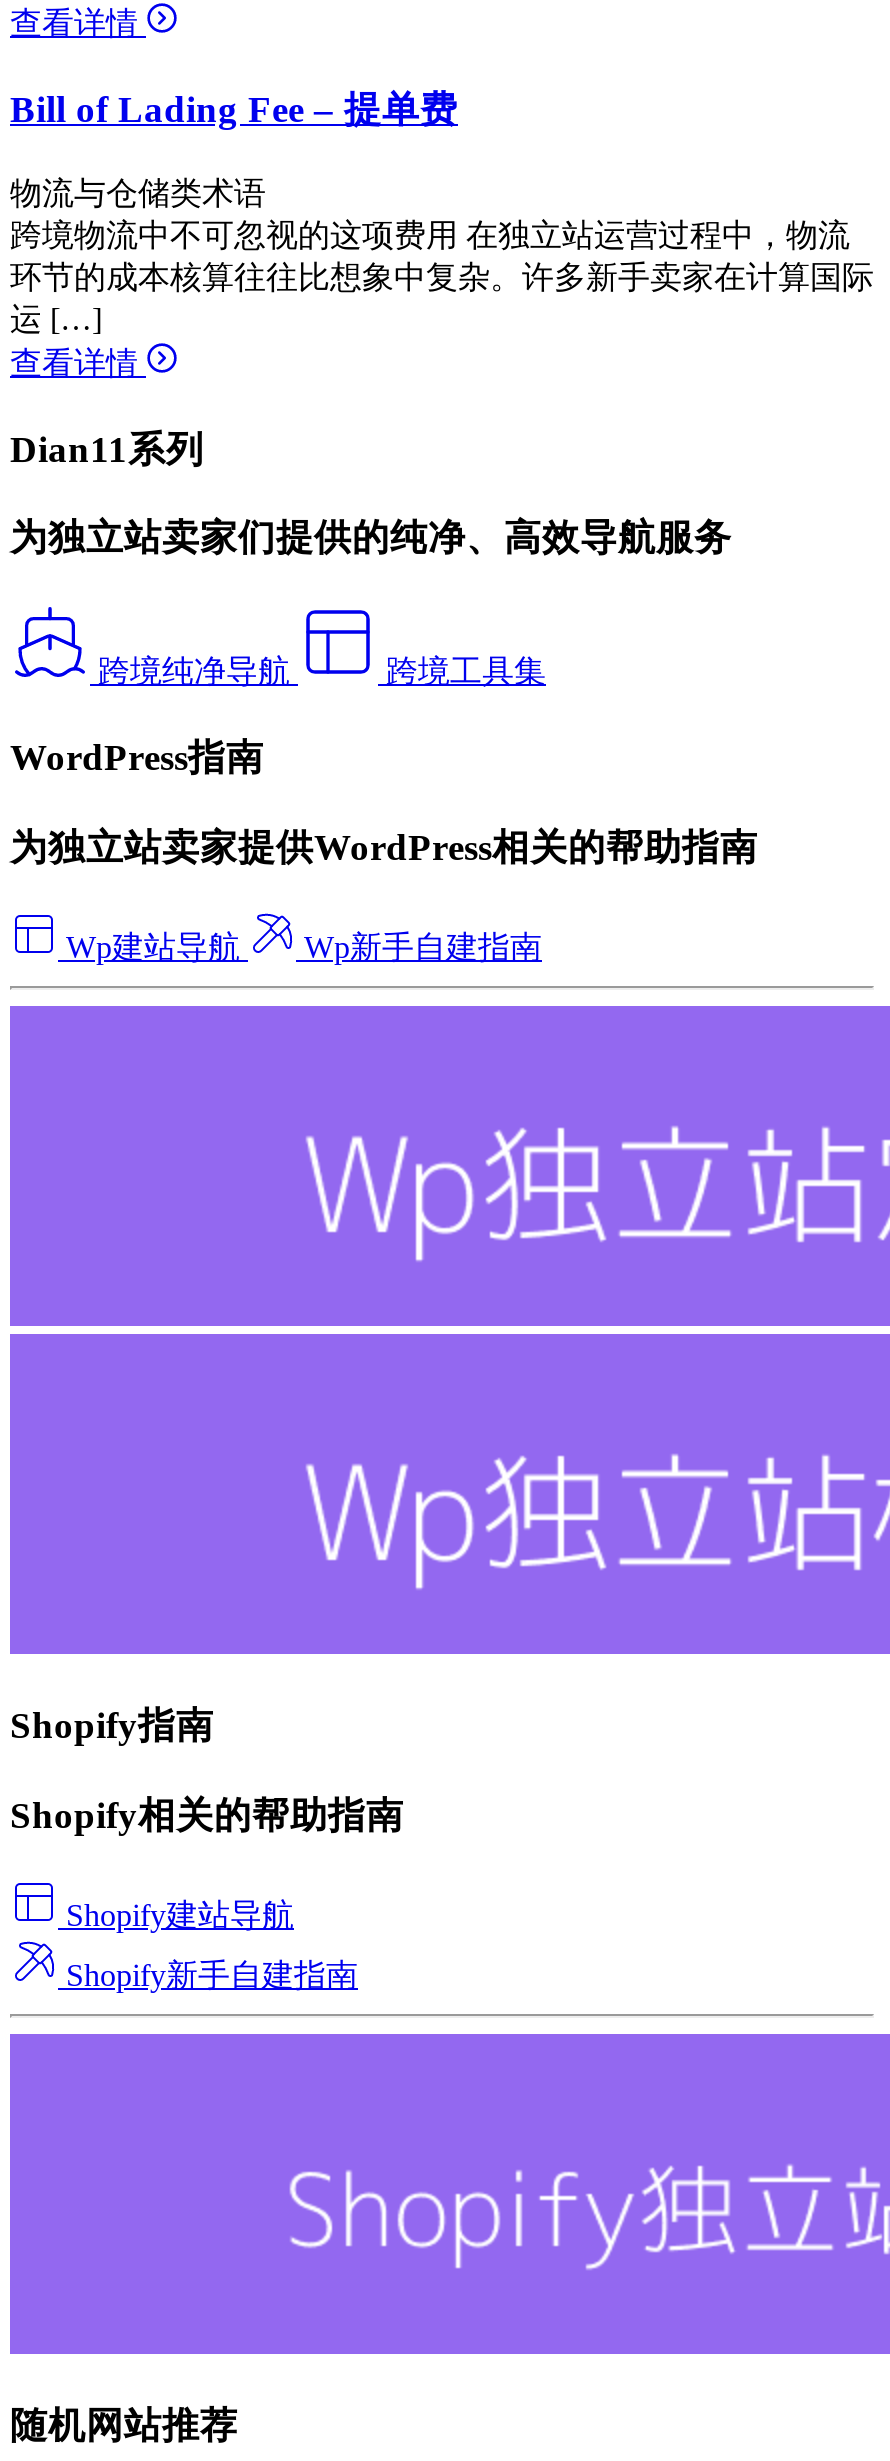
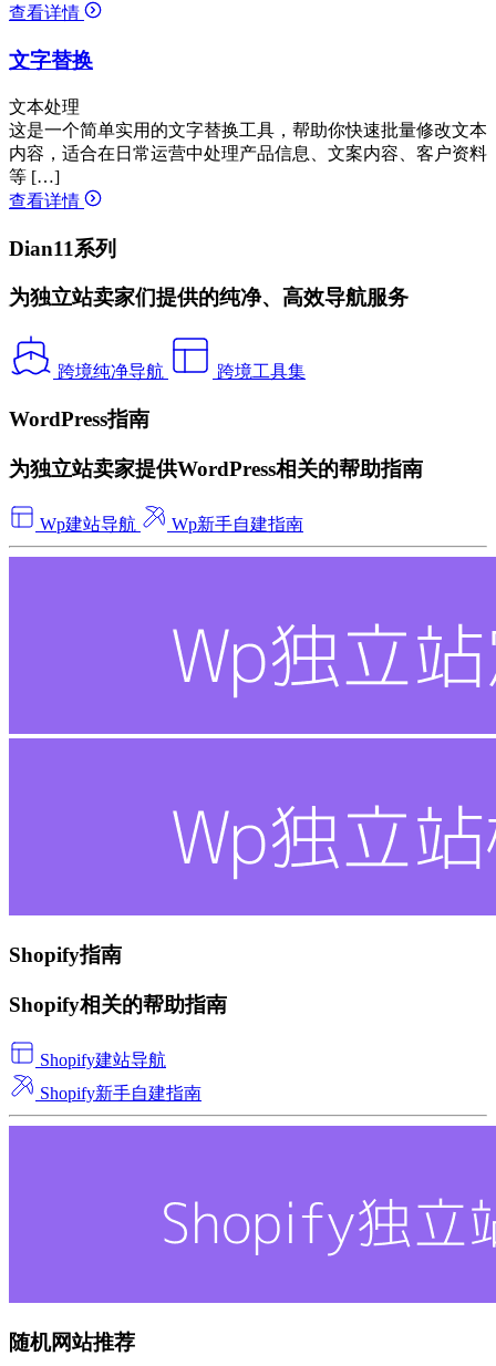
[10,88,458,130] Bill of Lading Fee – 提单费 -> [9,49,93,72] 文字替换
[10,176,874,336] 物流与仓储类术语 | 跨境物流中不可忽视的这项费用 在独立站运营过程中，物流 | 环节的成本核算往往比想象中复杂。许多新手卖家在计算国际 | 运 […] -> [9,97,487,186] 文本处理 | 这是一个简单实用的文字替换工具，帮助你快速批量修改文本 | 内容，适合在日常运营中处理产品信息、文案内容、客户资料 | 等 […]

